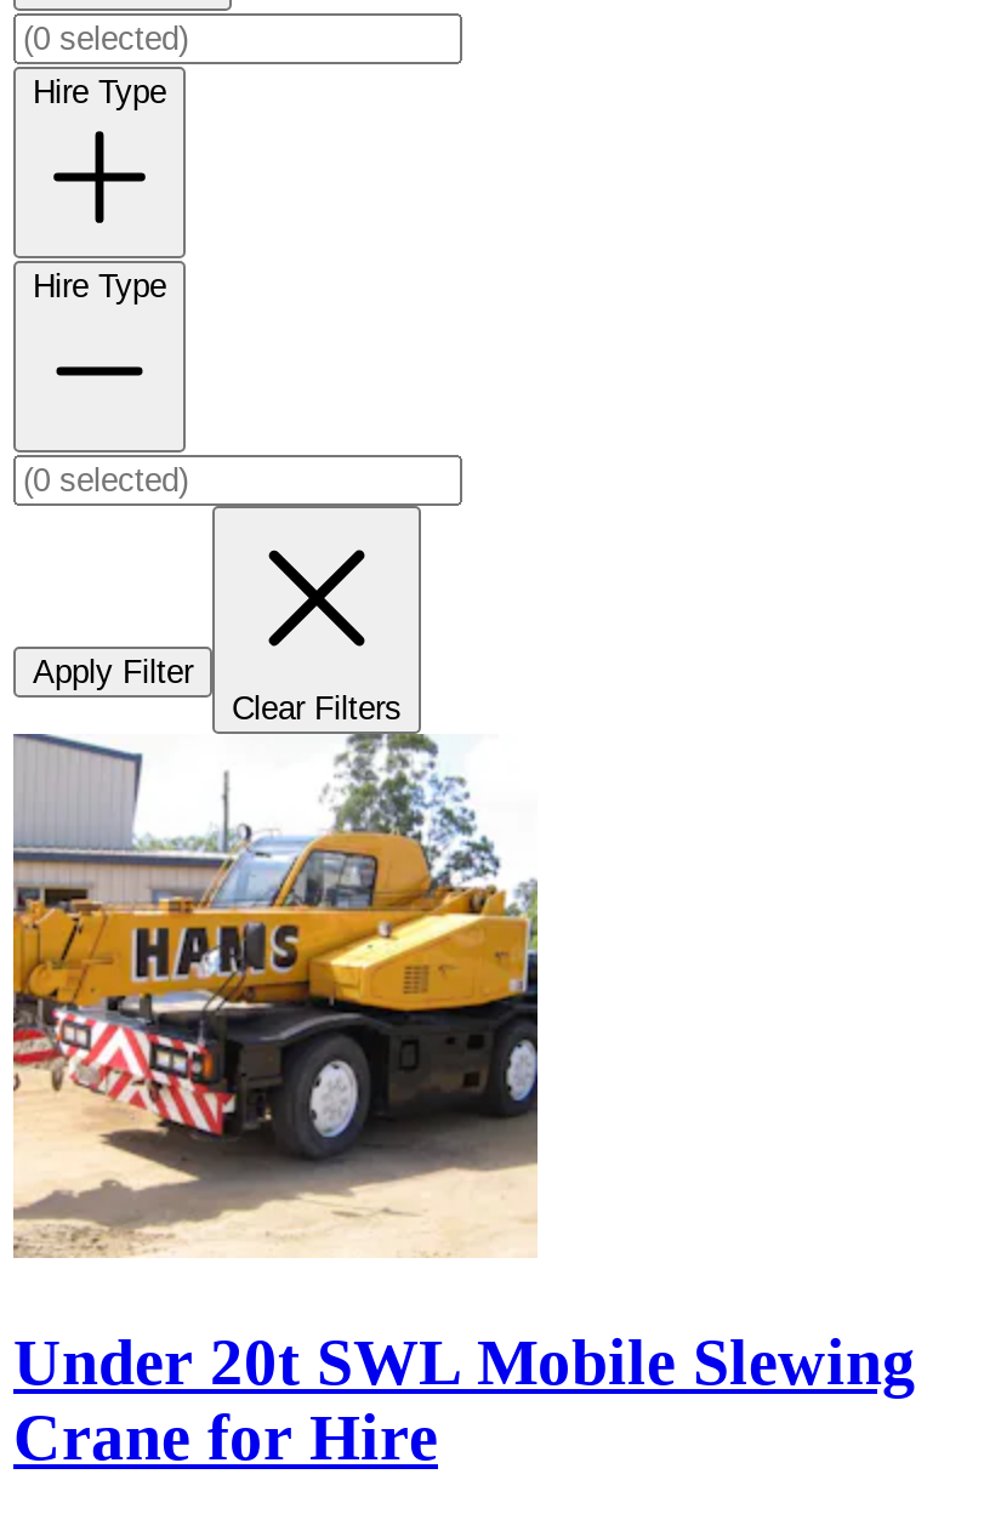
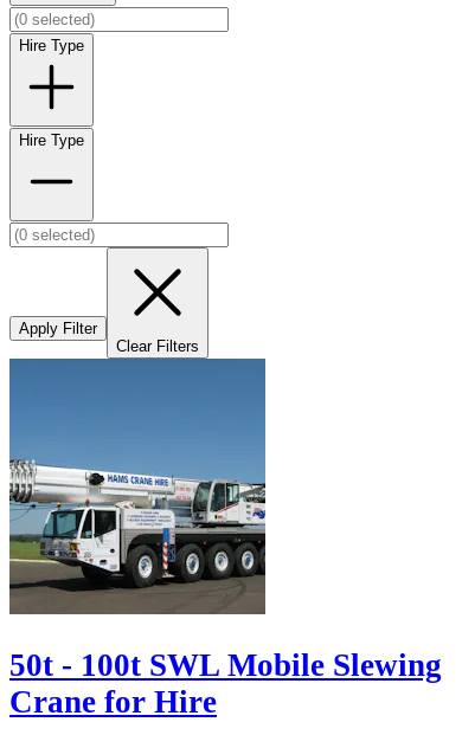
[11,734,916,1398] [image] | Under 20t SWL Mobile Slewing -> [8,357,442,683] [image] | 50t - 100t SWL Mobile Slewing

